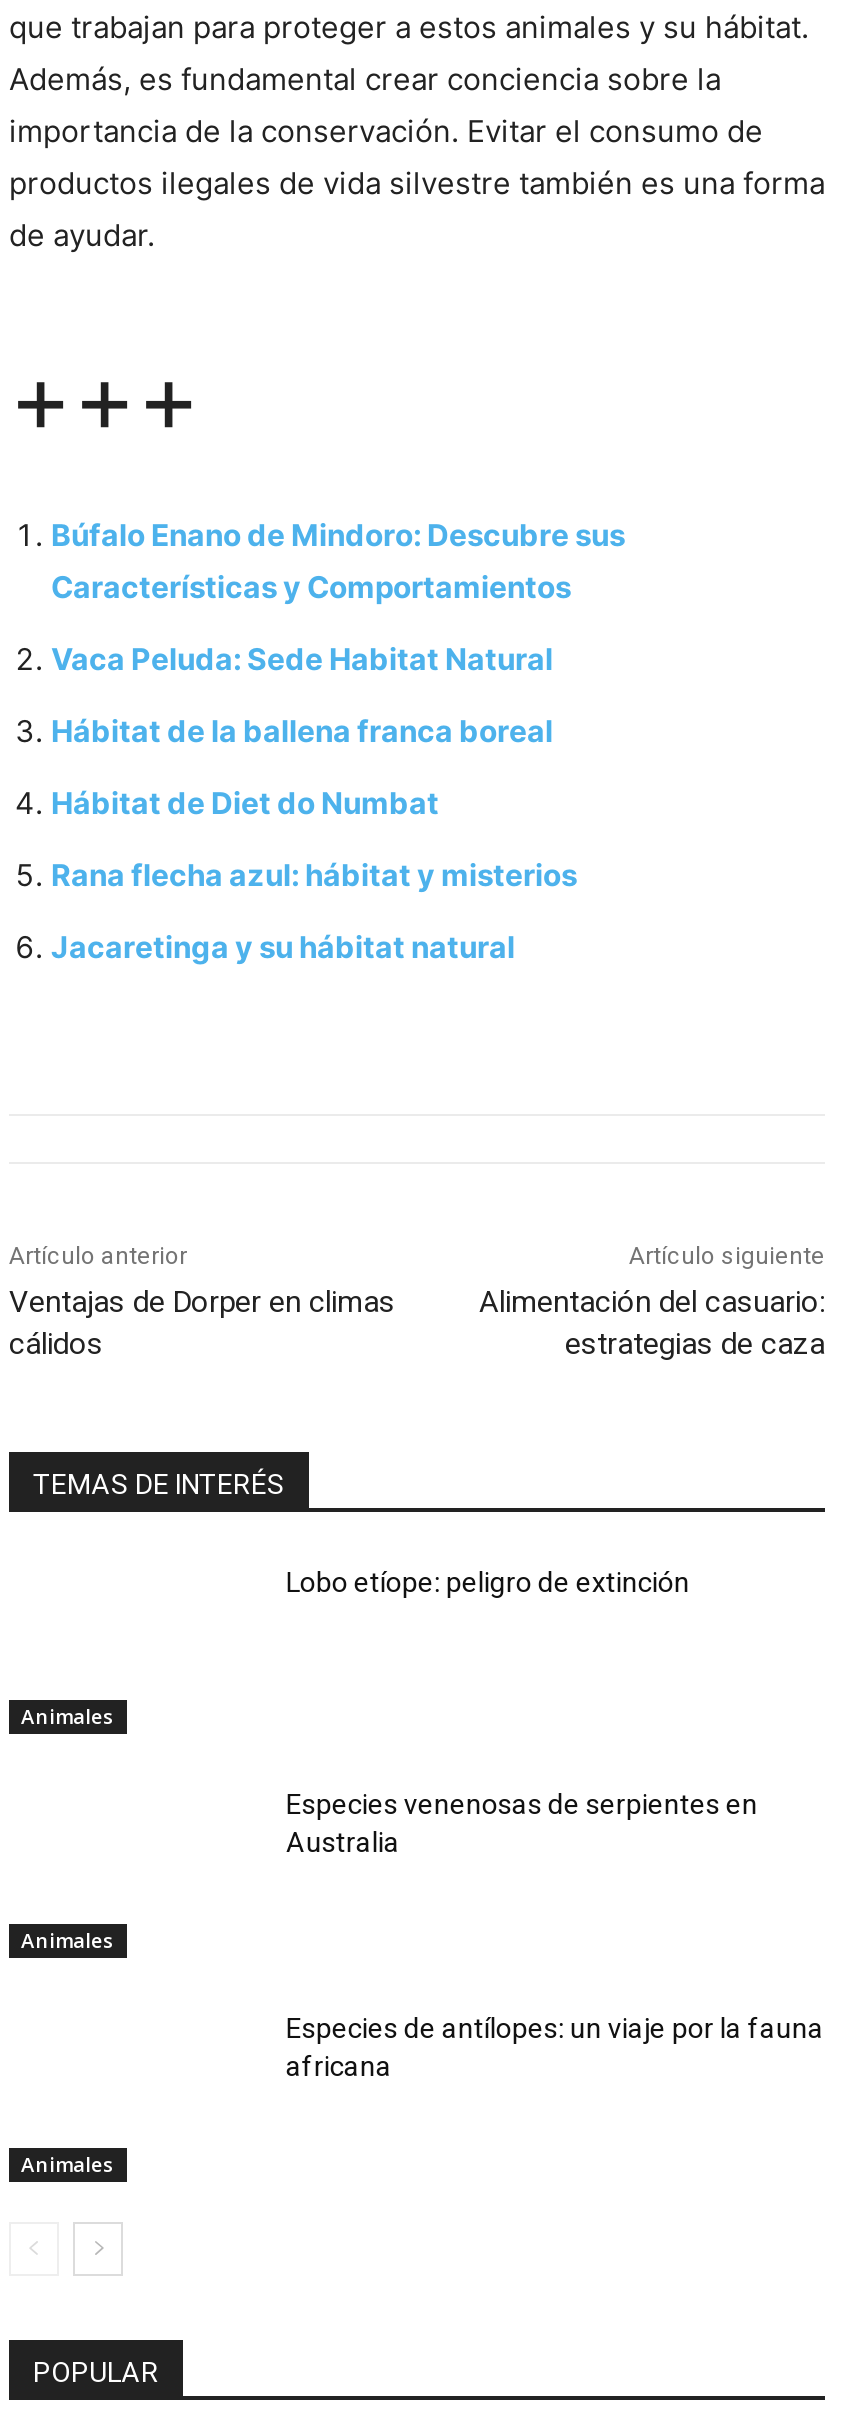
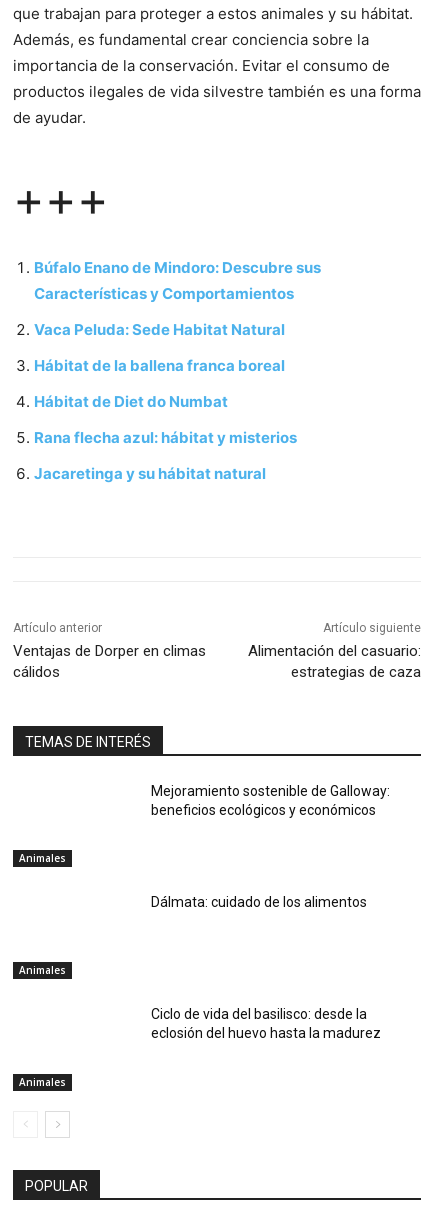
[286,1565,690,1597] Lobo etíope: peligro de extinción -> [151,782,390,817] Mejoramiento sostenible de Galloway: | beneficios ecológicos y económicos
[286,1788,758,1858] Especies venenosas de serpientes en | Australia -> [151,894,367,910] Dálmata: cuidado de los alimentos
[286,2012,824,2082] Especies de antílopes: un viaje por la fauna | africana -> [151,1006,381,1041] Ciclo de vida del basilisco: desde la | eclosión del huevo hasta la madurez

